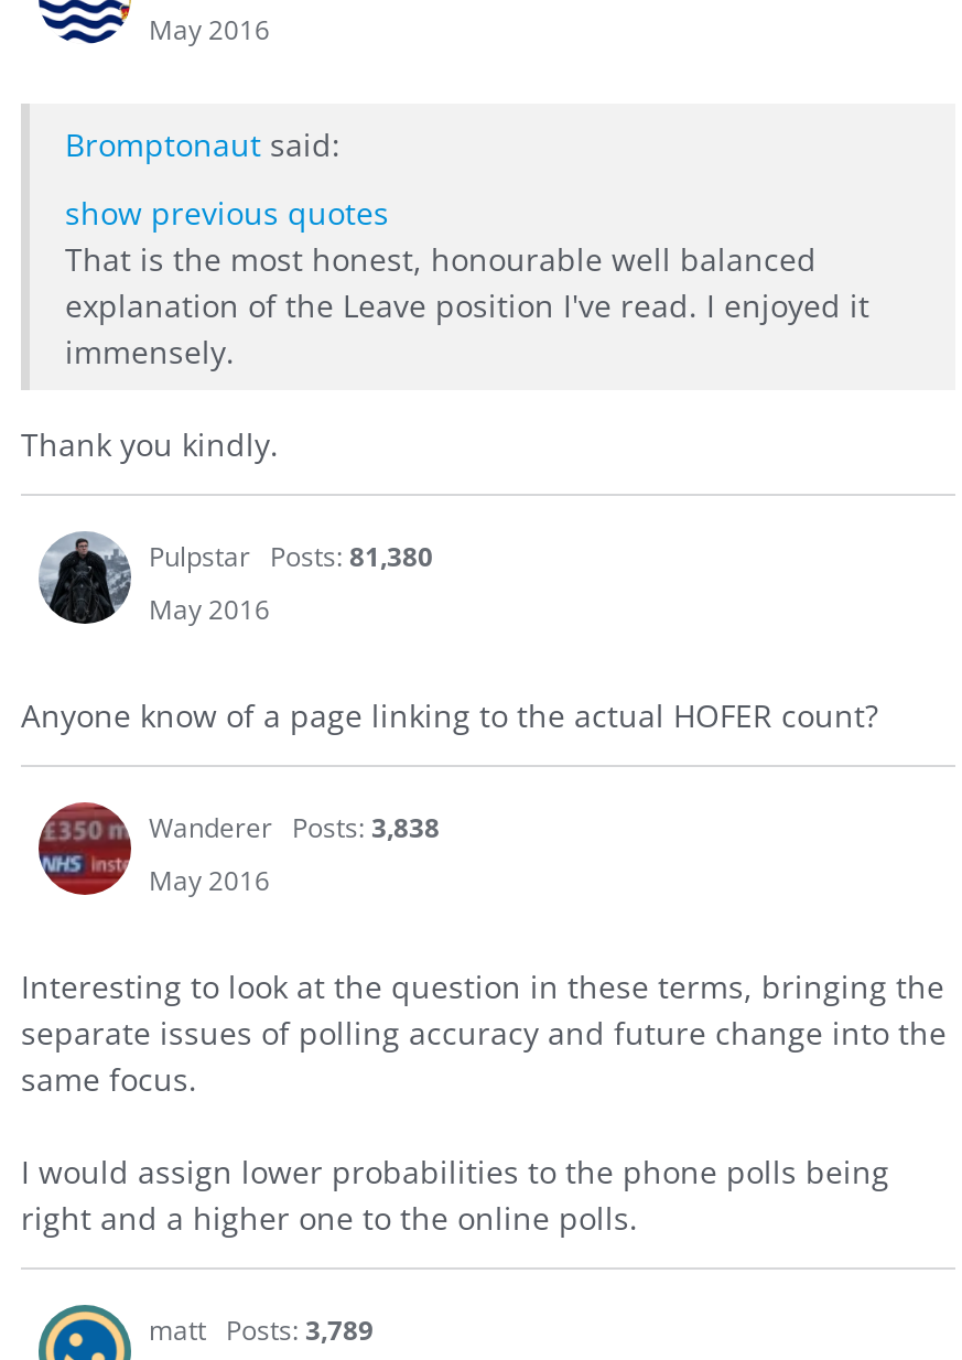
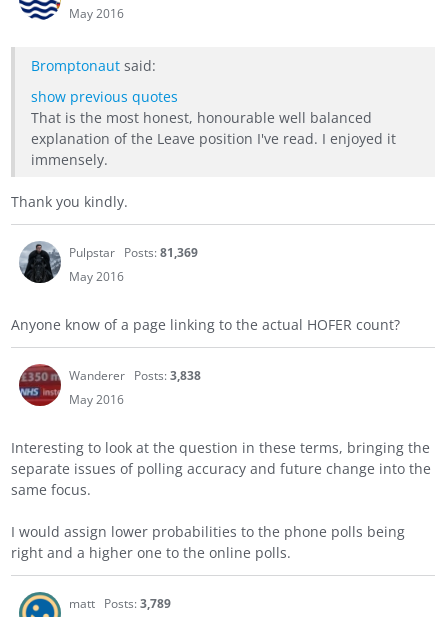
[149,538,433,576] Pulpstar Posts: 81,380 -> [69,244,198,261] Pulpstar Posts: 81,369

